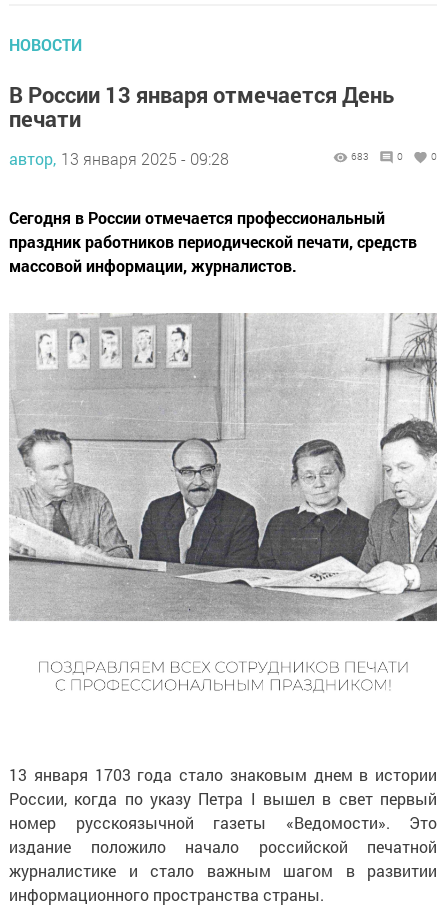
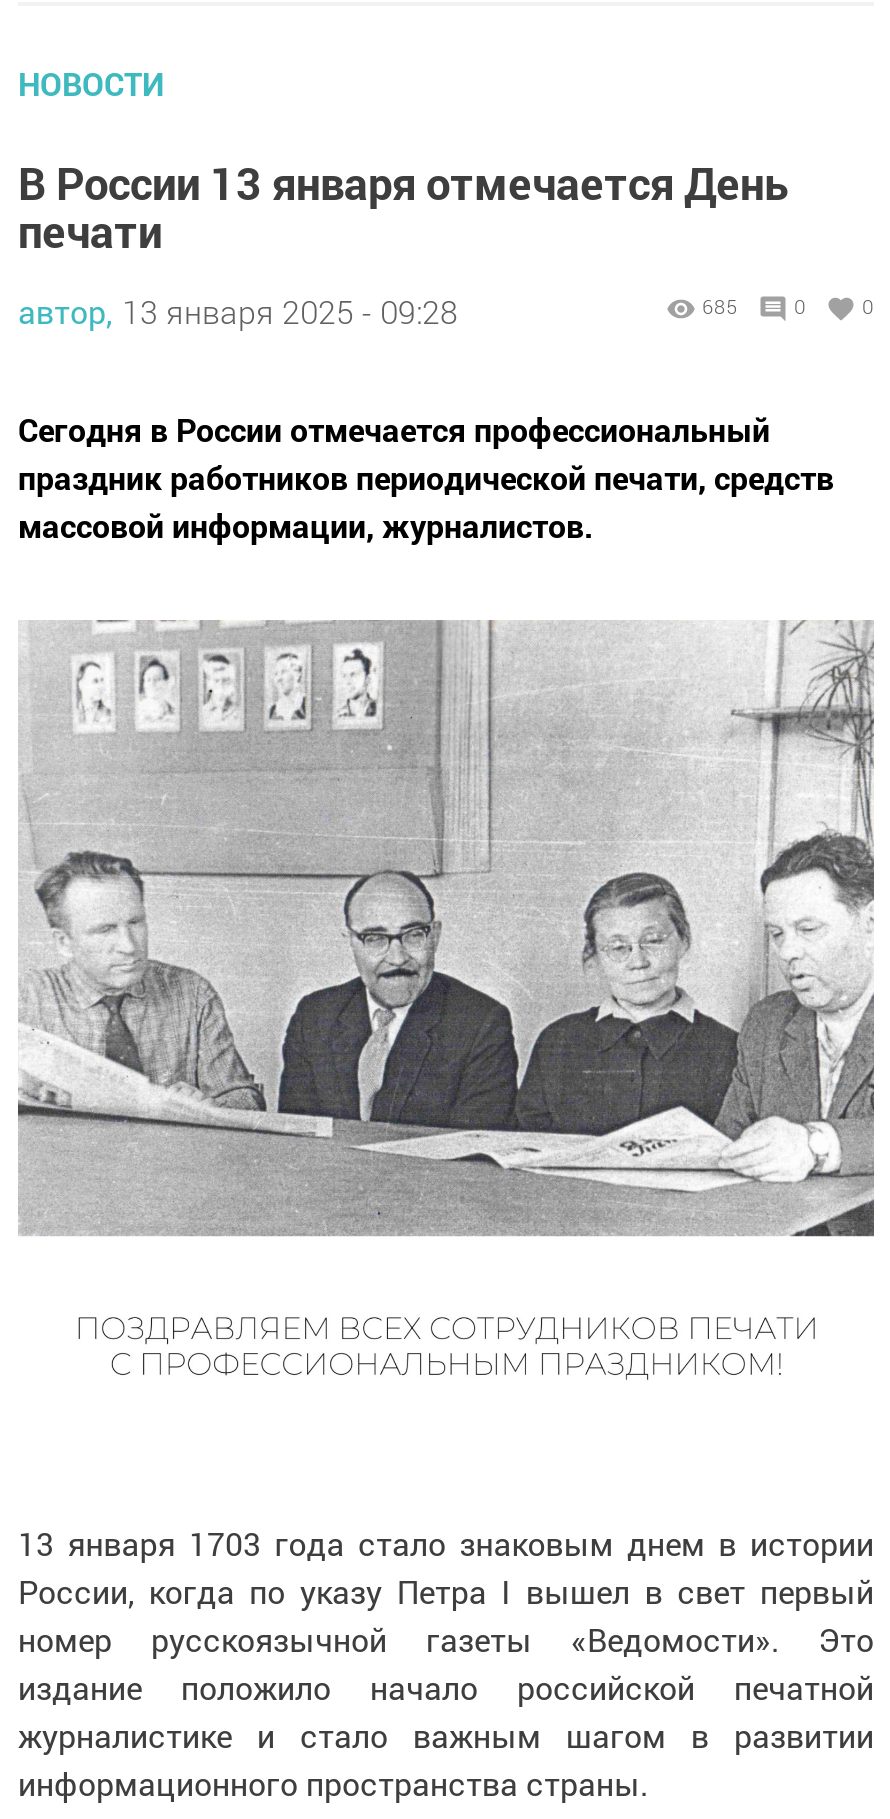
[351,150,369,163] 683 -> [702,294,738,320] 685

